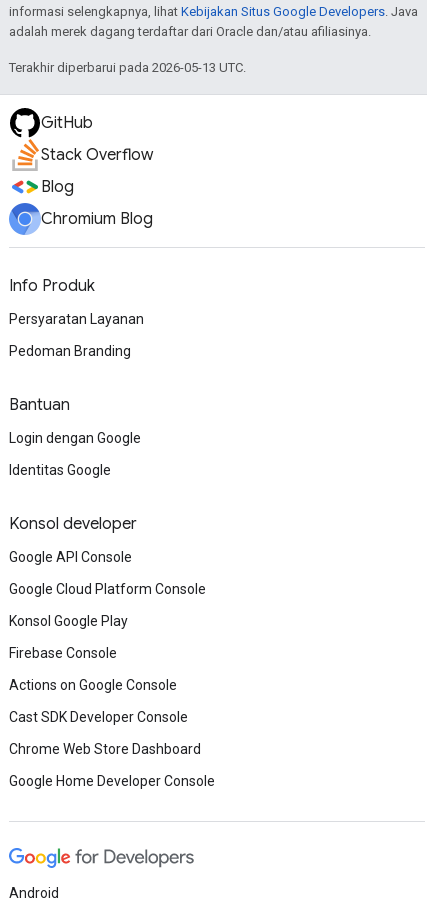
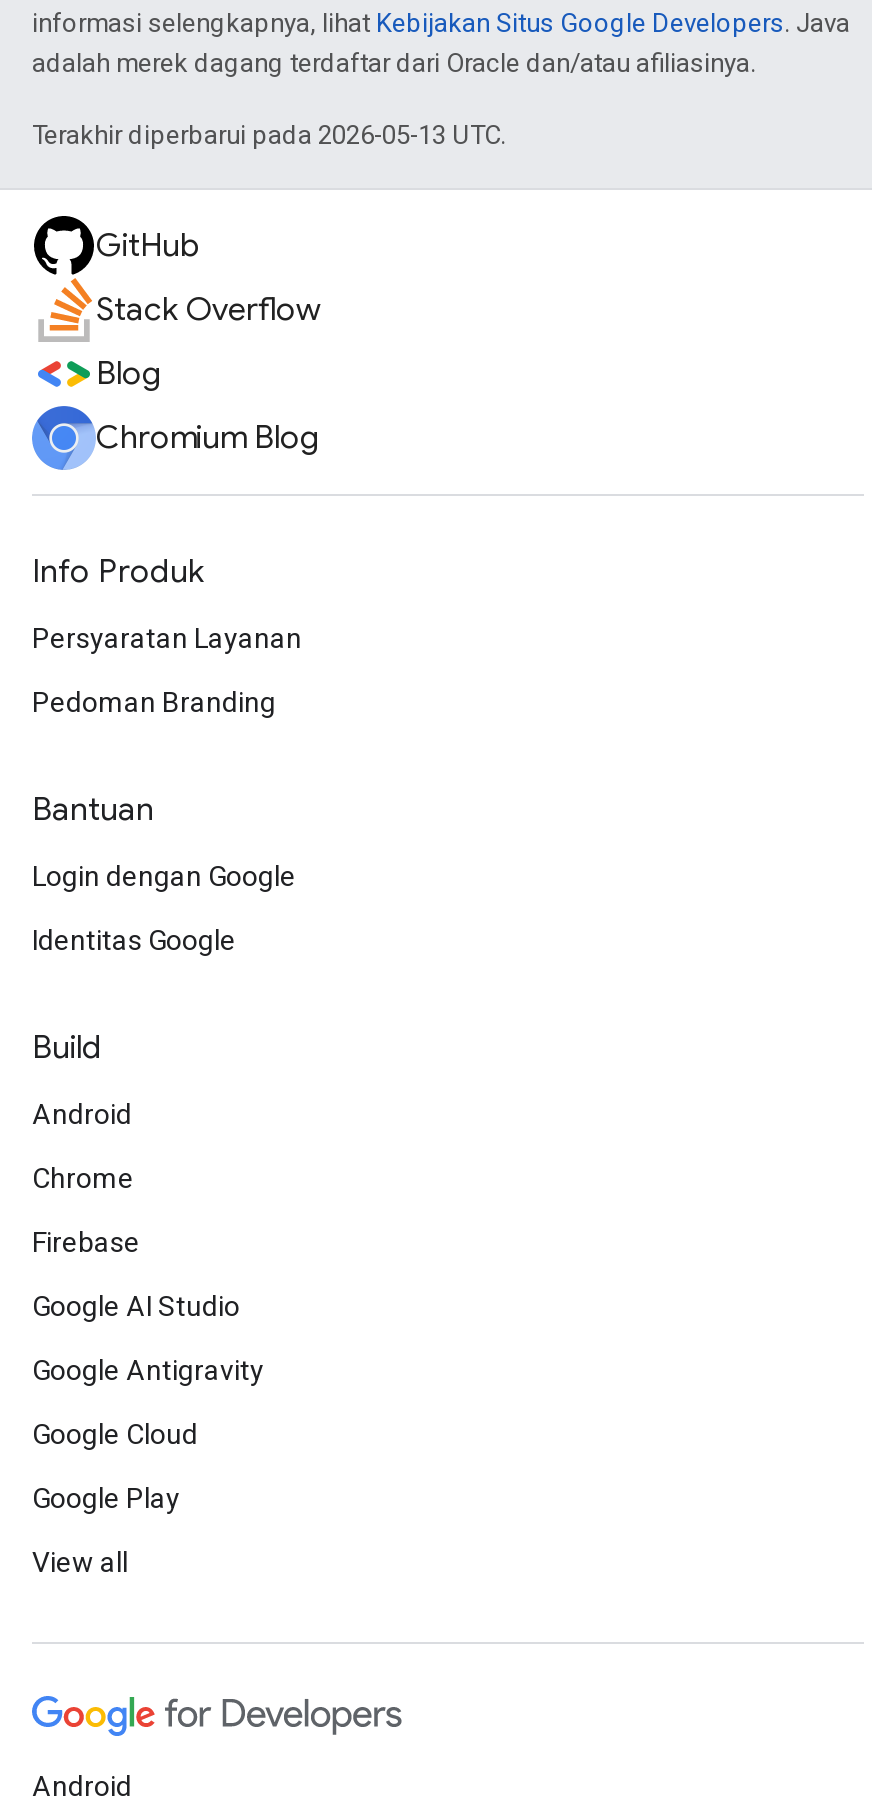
[9,514,137,534] Konsol developer -> [32,1028,102,1068] Build
[9,549,132,565] Google API Console -> [32,1098,132,1130] Android
[9,581,206,597] Google Cloud Platform Console -> [32,1162,134,1194] Chrome
[9,613,128,629] Konsol Google Play -> [32,1226,140,1258] Firebase
[9,645,117,661] Firebase Console -> [32,1290,240,1322] Google AI Studio
[9,677,177,693] Actions on Google Console -> [32,1354,264,1386] Google Antigravity
[9,709,188,725] Cast SDK Developer Console -> [32,1418,198,1450] Google Cloud
[9,741,201,757] Chrome Web Store Dashboard -> [32,1482,180,1514] Google Play
[9,773,215,789] Google Home Developer Console -> [32,1546,128,1578] View all

